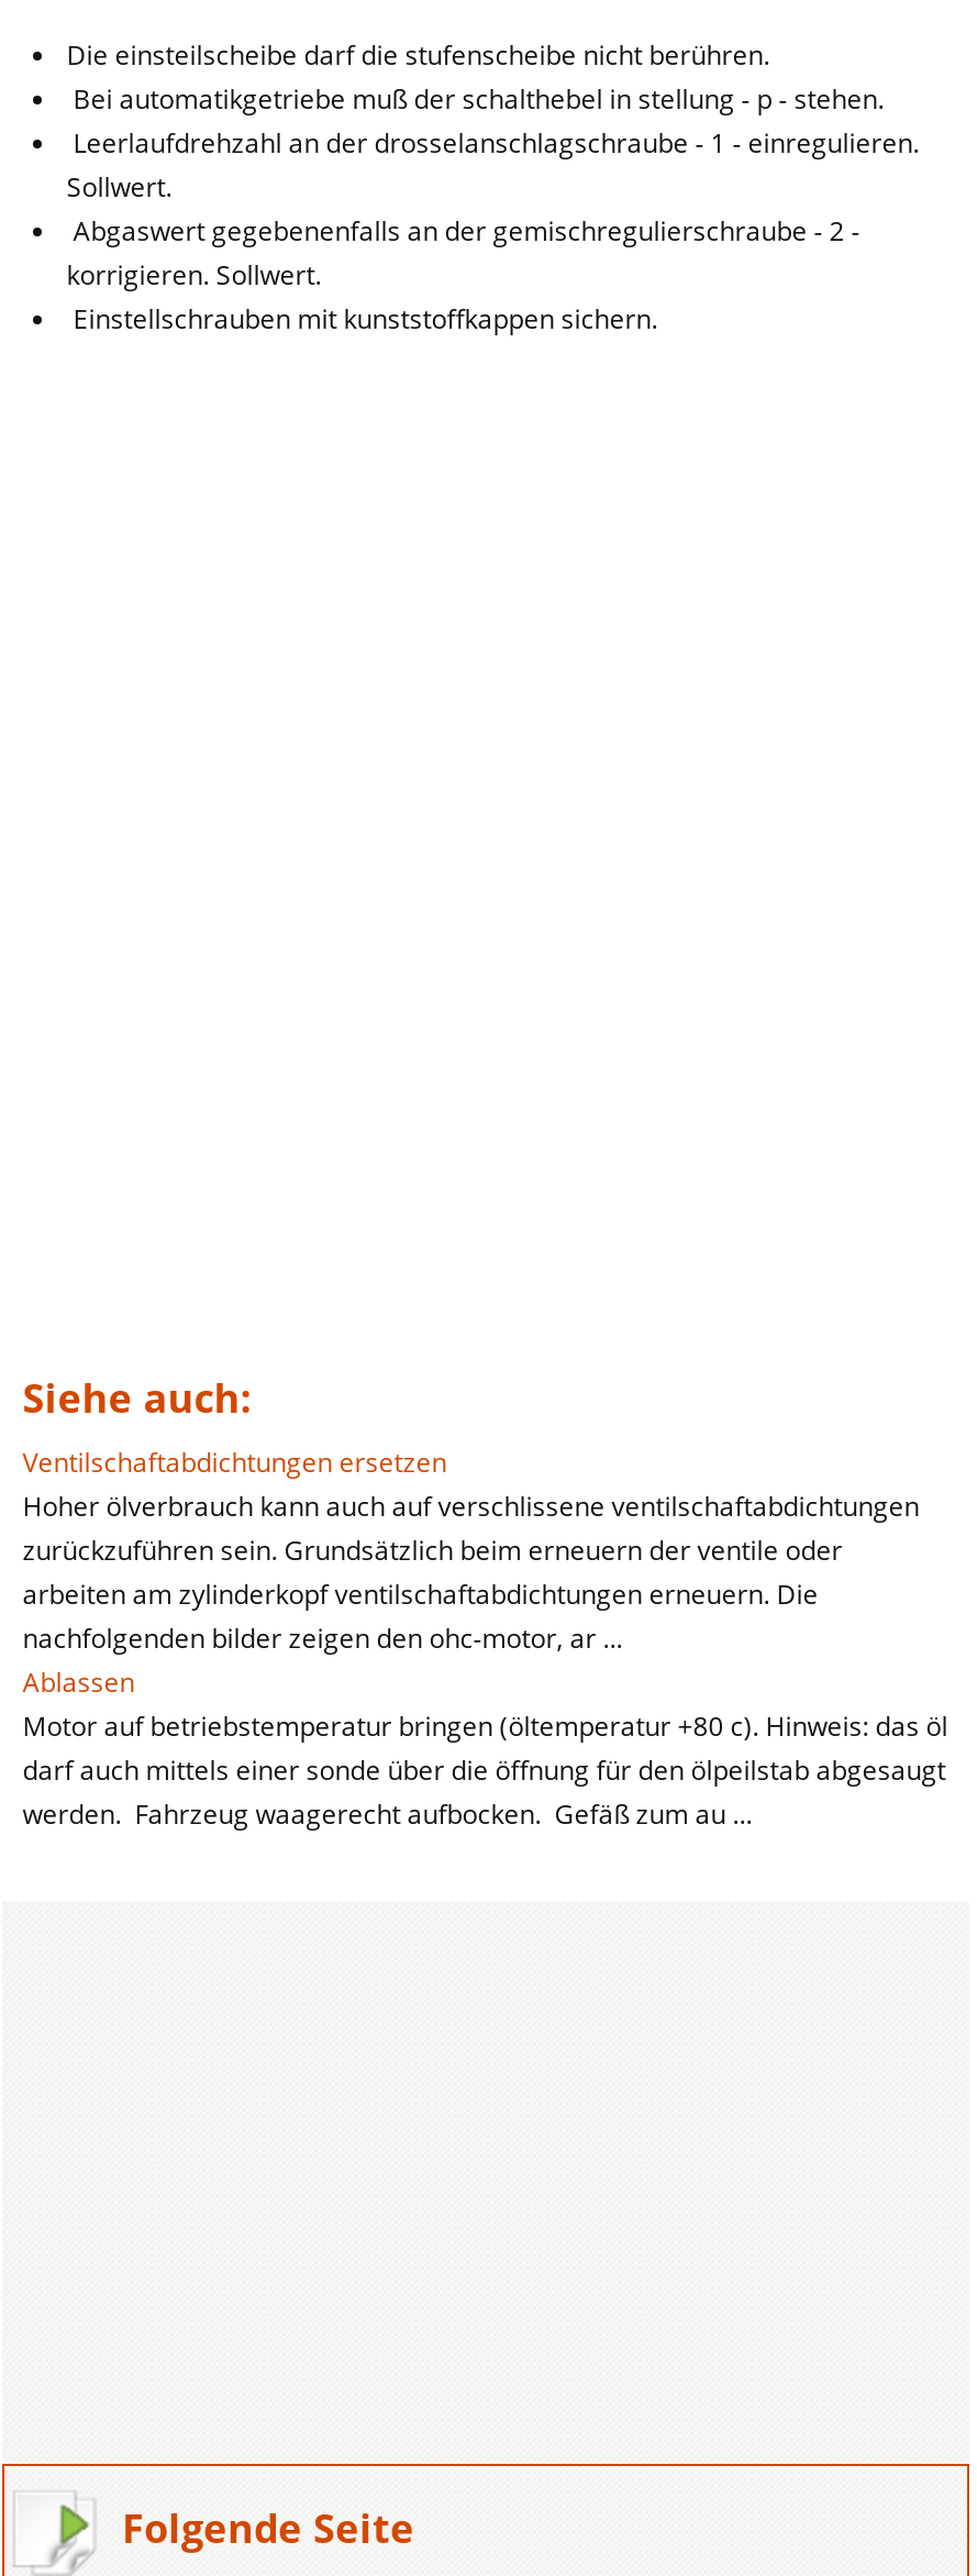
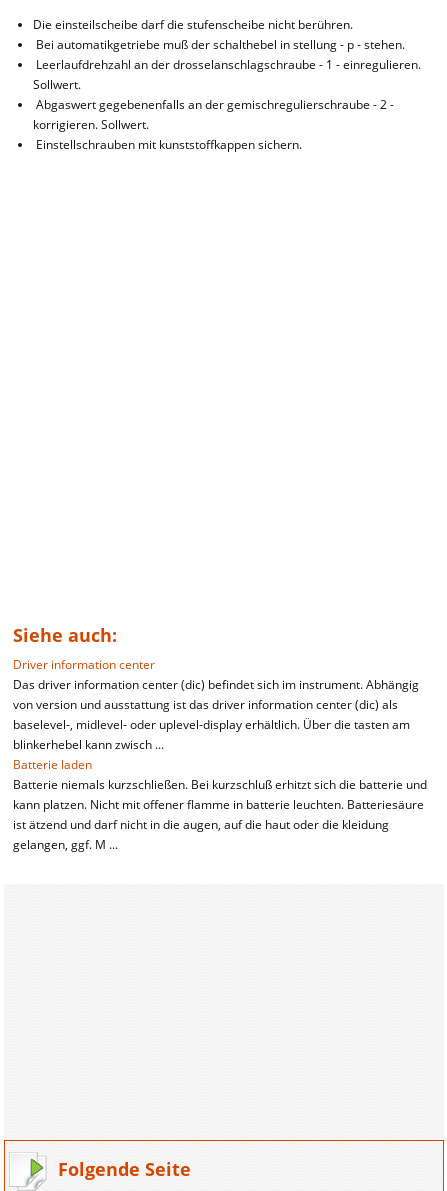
[22,1444,948,1833] Ventilschaftabdichtungen ersetzen | Hoher ölverbrauch kann auch auf verschlissene ventilschaftabdichtungen | zurückzuführen sein. Grundsätzlich beim erneuern der ventile oder | arbeiten am zylinderkopf ventilschaftabdichtungen erneuern. Die | nachfolgenden bilder zeigen den ohc-motor, ar ... | Ablassen | Motor auf betriebstemperatur bringen (öltemperatur +80 c). Hinweis: das öl | darf auch mittels einer sonde über die öffnung für den ölpeilstab abgesaugt | werden. Fahrzeug waagerecht aufbocken. Gefäß zum au ... -> [13,656,427,853] Driver information center | Das driver information center (dic) befindet sich im instrument. Abhängig | von version und ausstattung ist das driver information center (dic) als | baselevel-, midlevel- oder uplevel-display erhältlich. Über die tasten am | blinkerhebel kann zwisch ... | Batterie laden | Batterie niemals kurzschließen. Bei kurzschluß erhitzt sich die batterie und | kann platzen. Nicht mit offener flamme in batterie leuchten. Batteriesäure | ist ätzend und darf nicht in die augen, auf die haut oder die kleidung | gelangen, ggf. M ...

